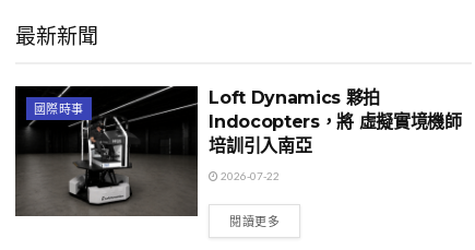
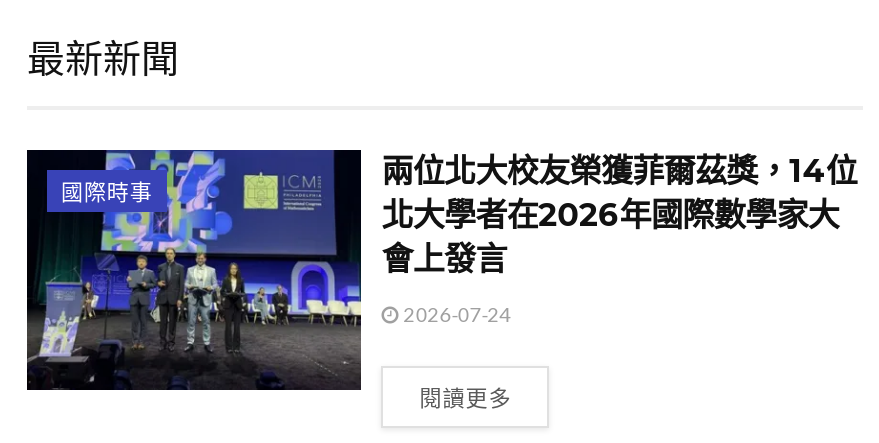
[15,85,462,215] [image] | Loft Dynamics 夥拍 | Indocopters，將 虛擬實境機師 | 培訓引入南亞 -> [29,147,857,389] [image] | 兩位北大校友榮獲菲爾茲獎，14位 | 北大學者在2026年國際數學家大 | 會上發言
[219,169,280,182] 2026-07-22 -> [399,302,511,326] 2026-07-24

